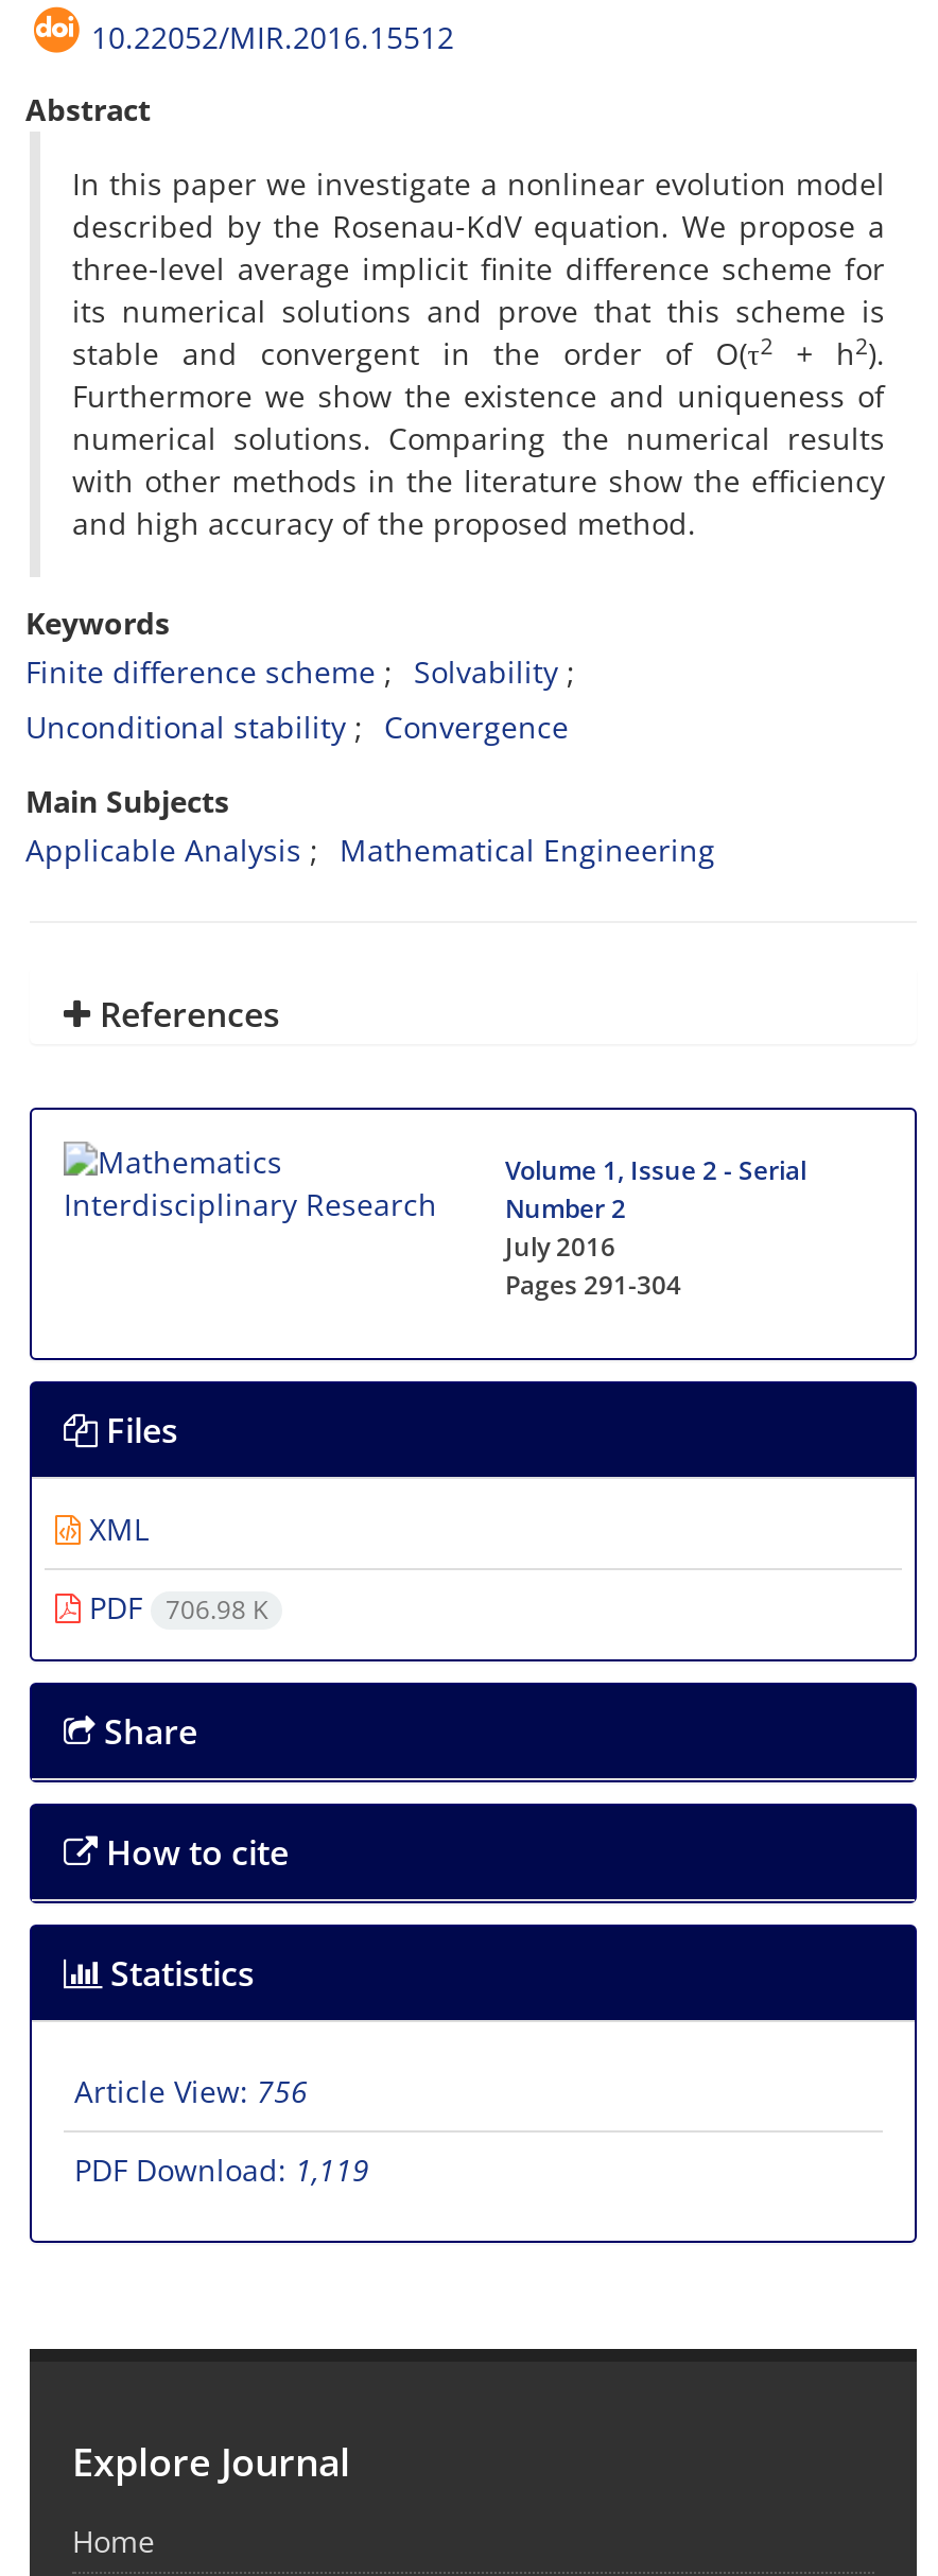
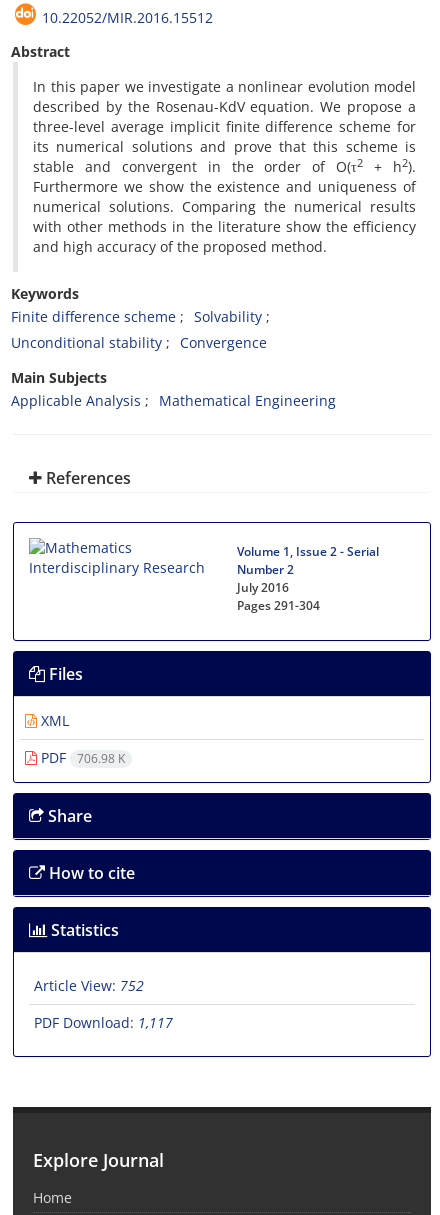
[74,2071,308,2112] Article View: 756 -> [34,976,144,995] Article View: 752
[74,2150,369,2190] PDF Download: 1,119 -> [34,1013,173,1032] PDF Download: 1,117

